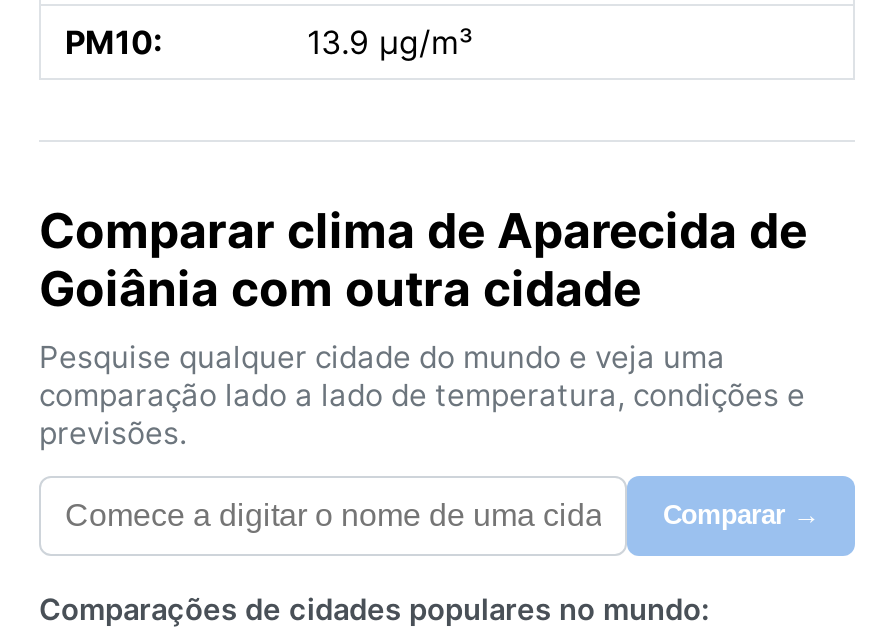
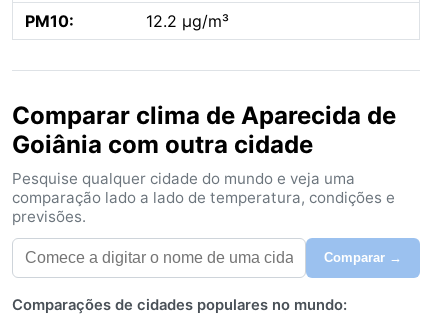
[307,21,473,61] 13.9 µg/m³ -> [146,11,229,31] 12.2 µg/m³

